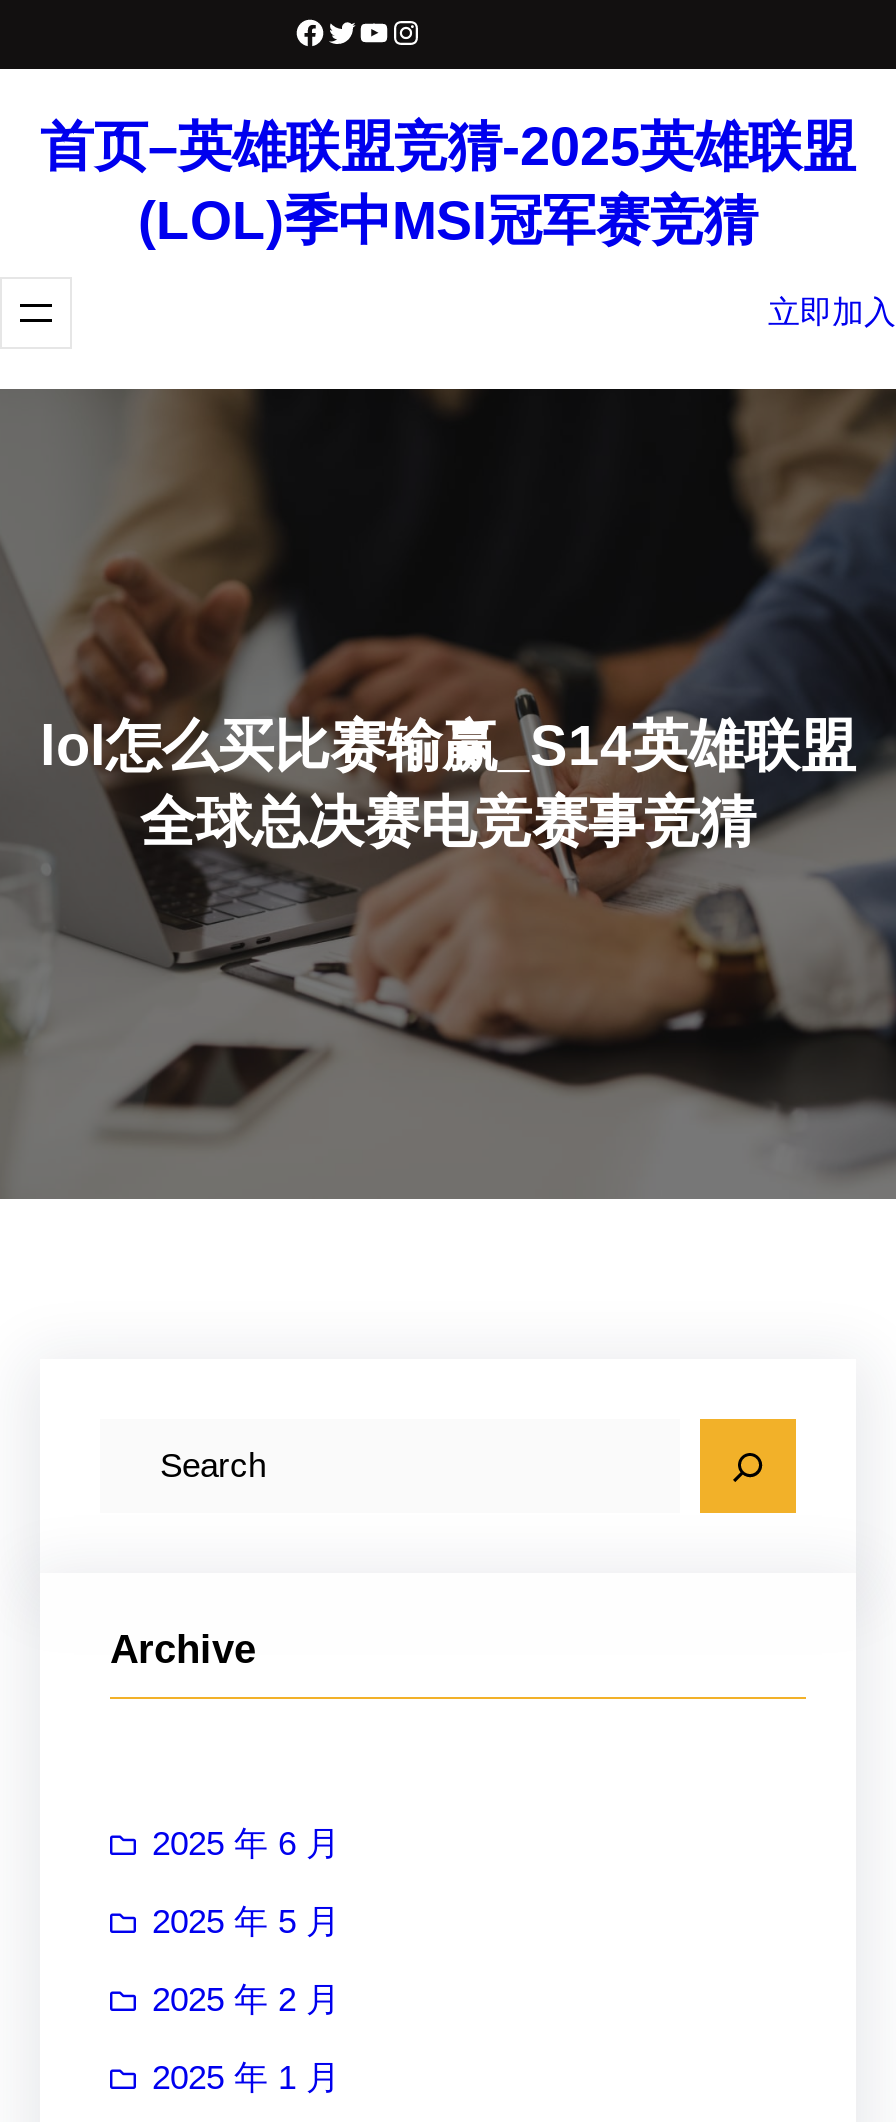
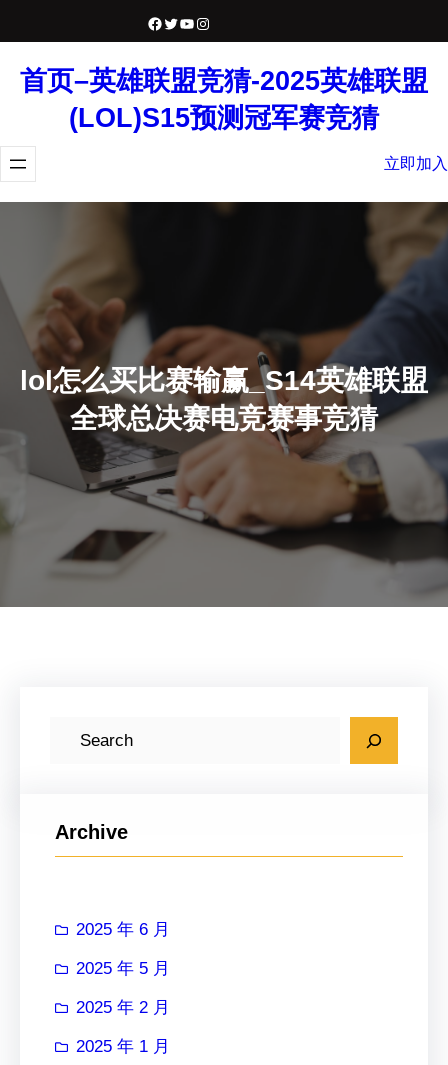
[138,189,758,251] (LOL)季中MSI冠军赛竞猜 -> [69,102,379,133] (LOL)S15预测冠军赛竞猜

